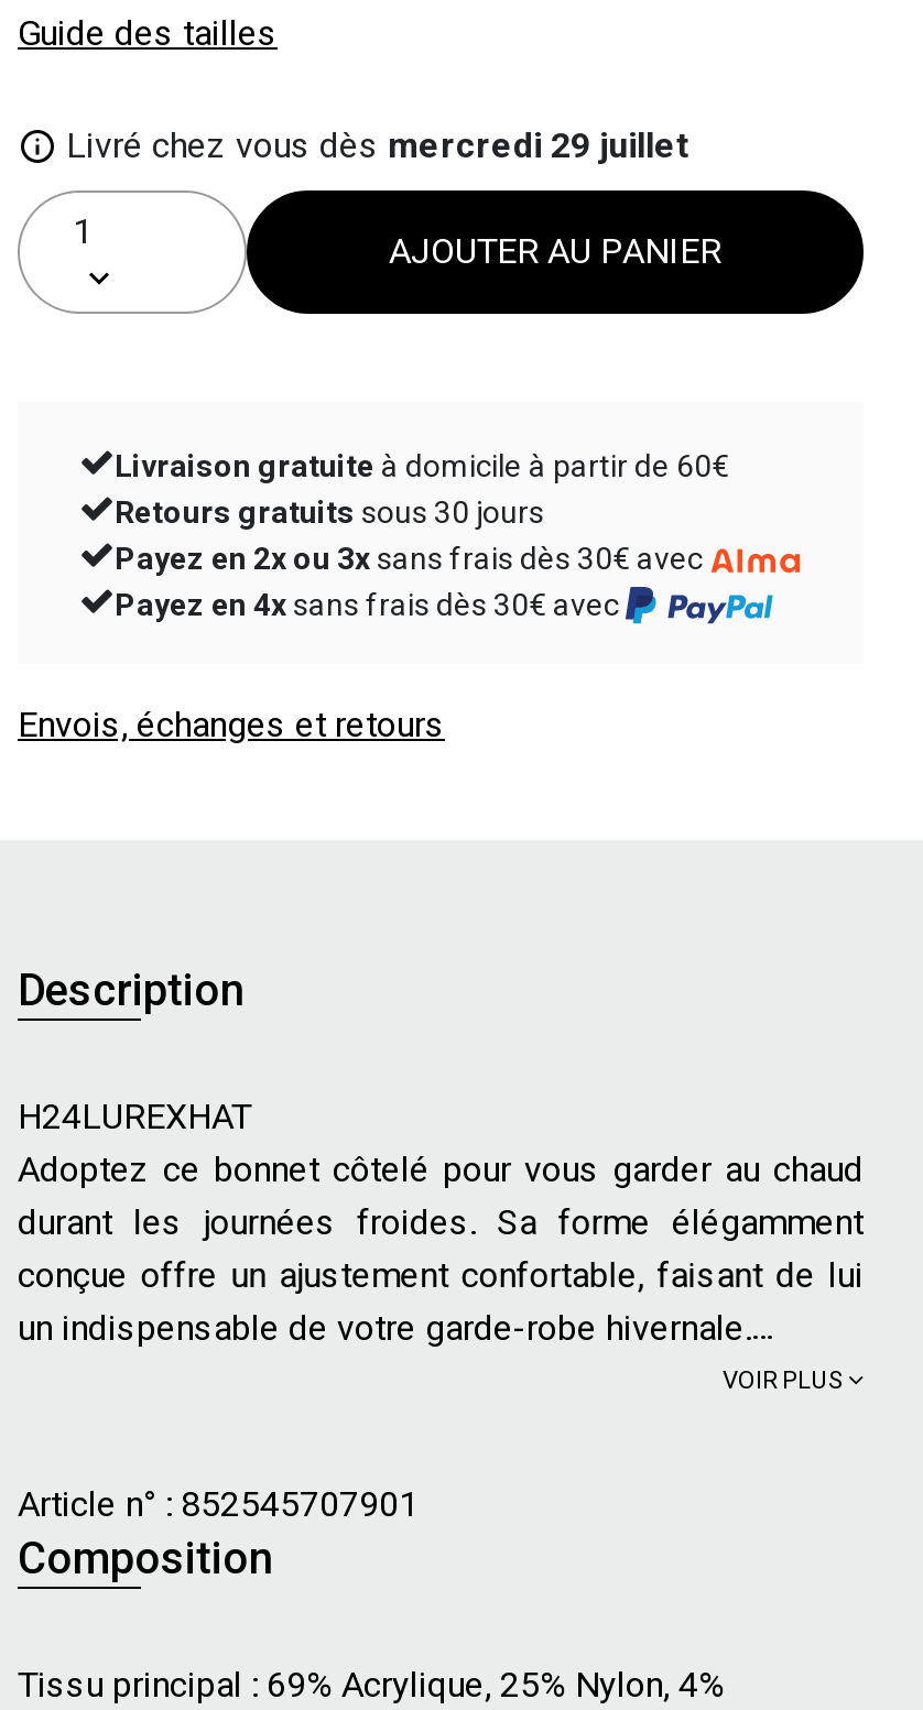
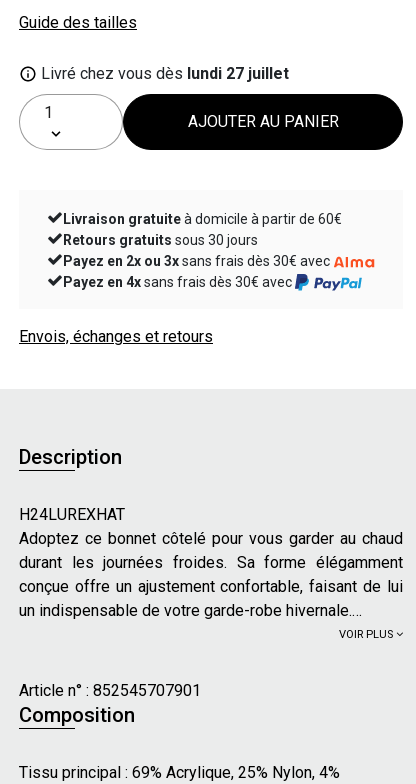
[57,124,689,165] Livré chez vous dès mercredi 29 juillet -> [37,64,289,83] Livré chez vous dès lundi 27 juillet

